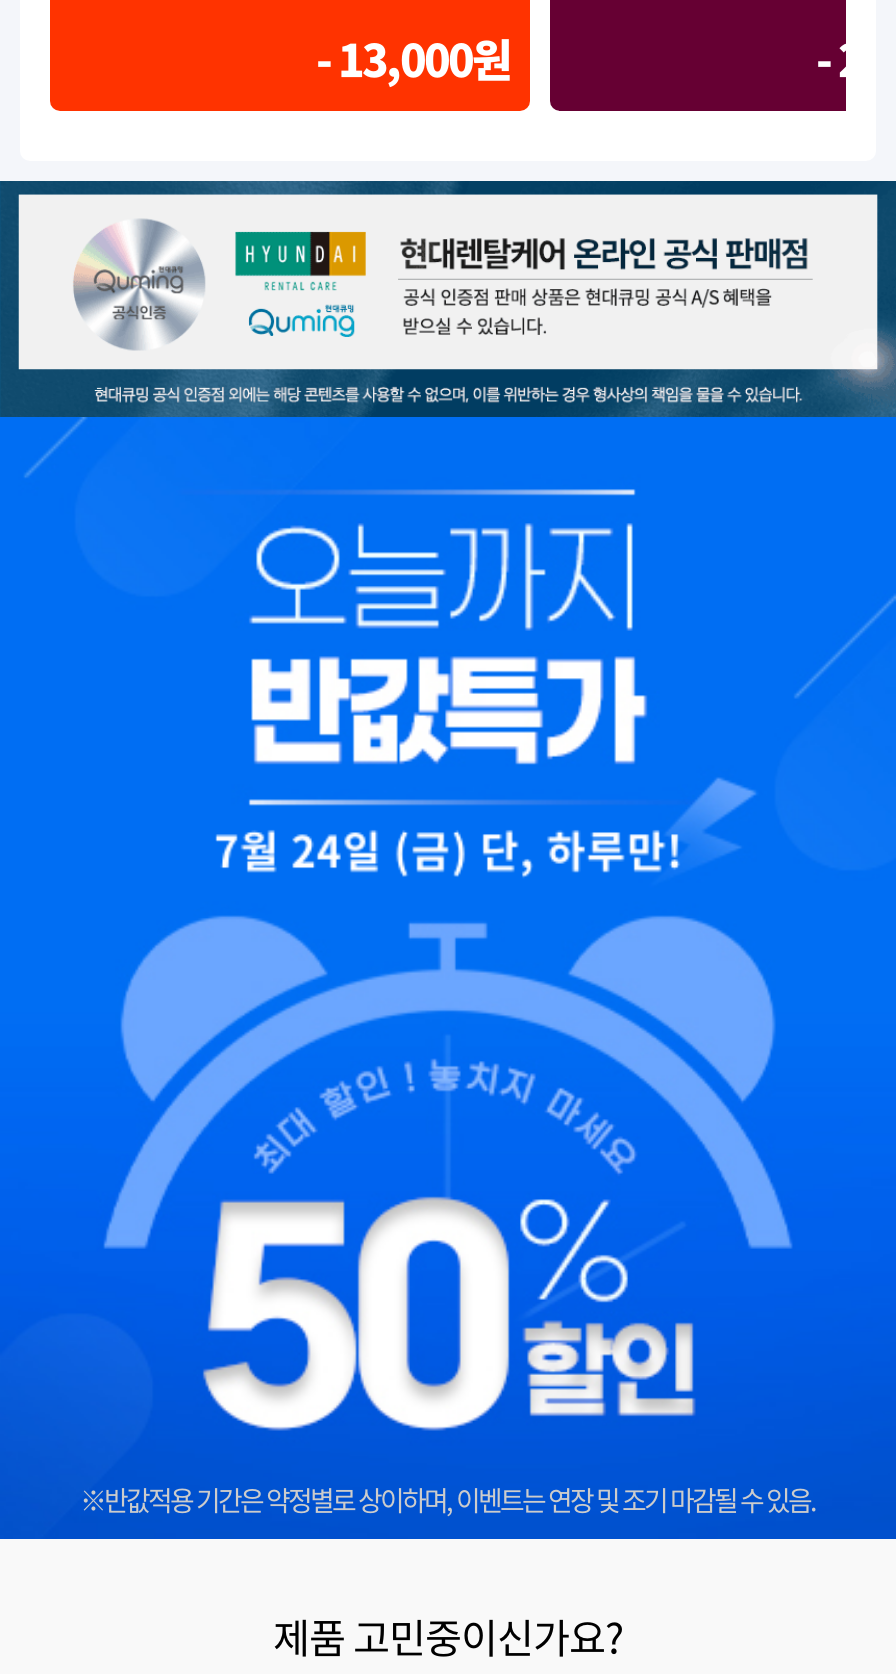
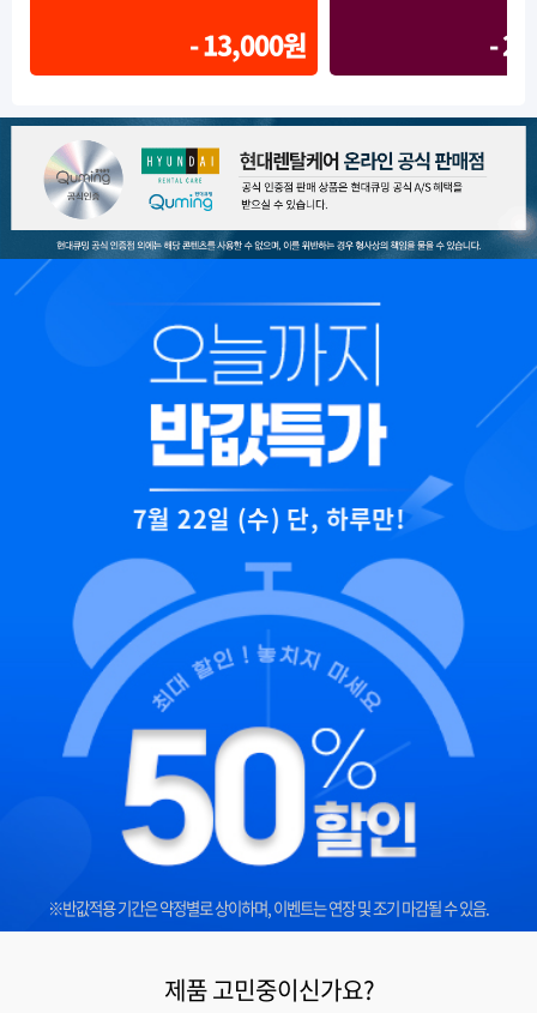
[217,821,679,880] 7월 24일 (금) 단, 하루만! -> [129,501,408,537] 7월 22일 (수) 단, 하루만!

